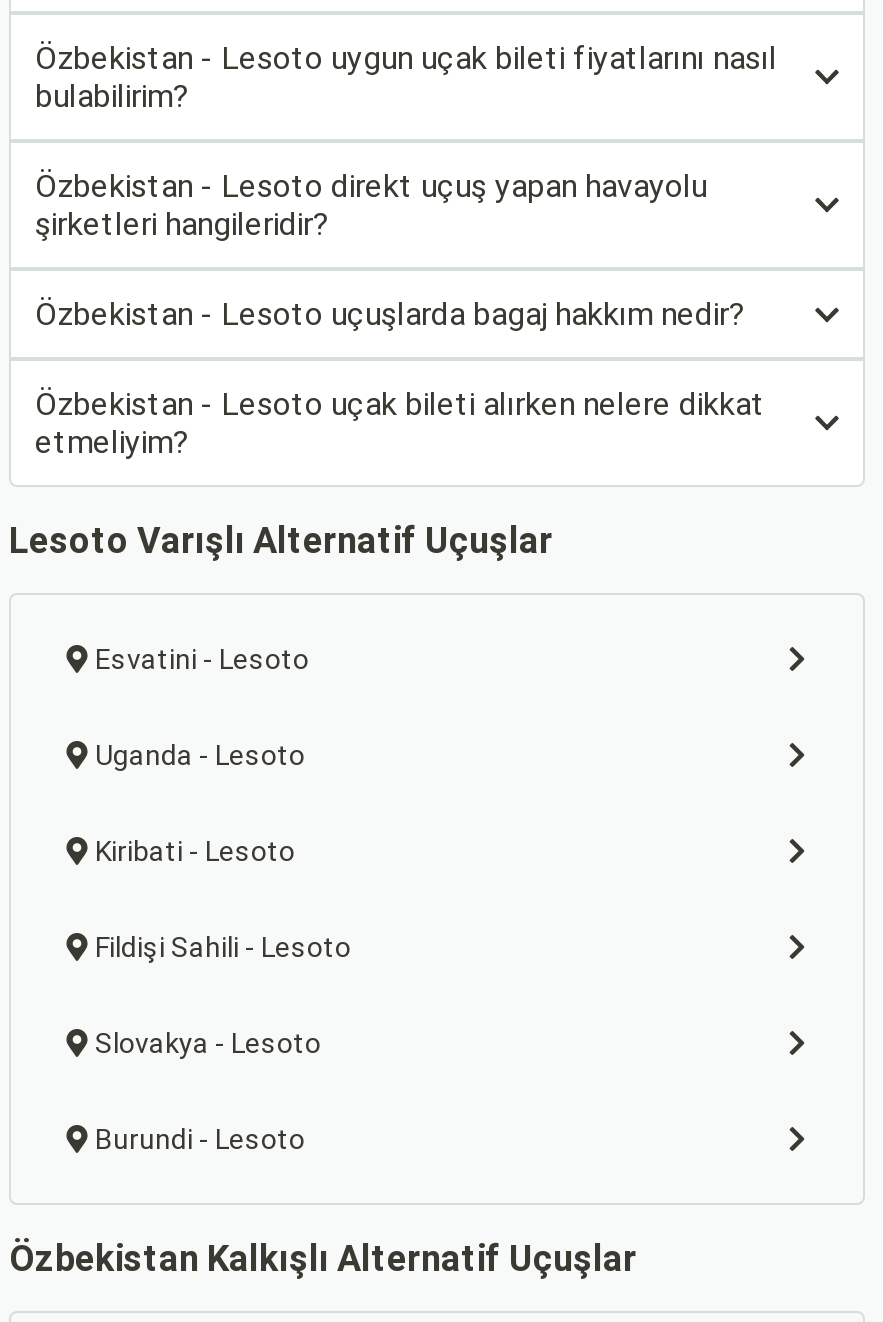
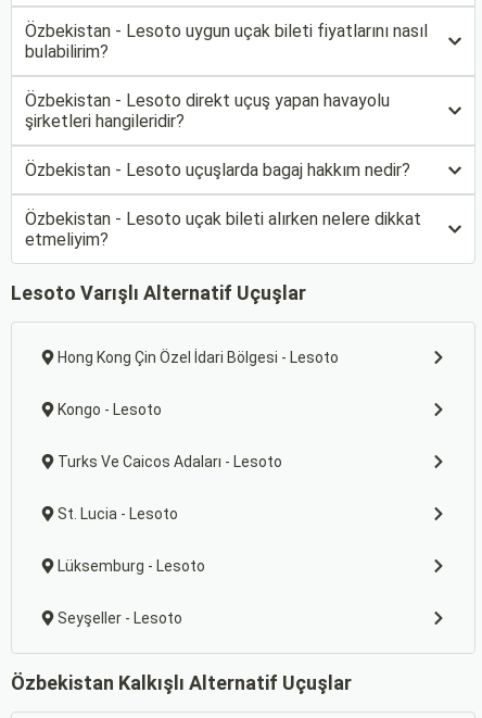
[95,643,309,675] Esvatini - Lesoto -> [58,349,339,366] Hong Kong Çin Özel İdari Bölgesi - Lesoto
[95,739,305,771] Uganda - Lesoto -> [58,401,162,418] Kongo - Lesoto
[95,835,295,867] Kiribati - Lesoto -> [58,453,282,470] Turks Ve Caicos Adaları - Lesoto
[95,931,351,963] Fildişi Sahili - Lesoto -> [58,505,178,522] St. Lucia - Lesoto
[95,1027,321,1059] Slovakya - Lesoto -> [58,557,205,575] Lüksemburg - Lesoto
[95,1123,305,1155] Burundi - Lesoto -> [58,609,182,627] Seyşeller - Lesoto

